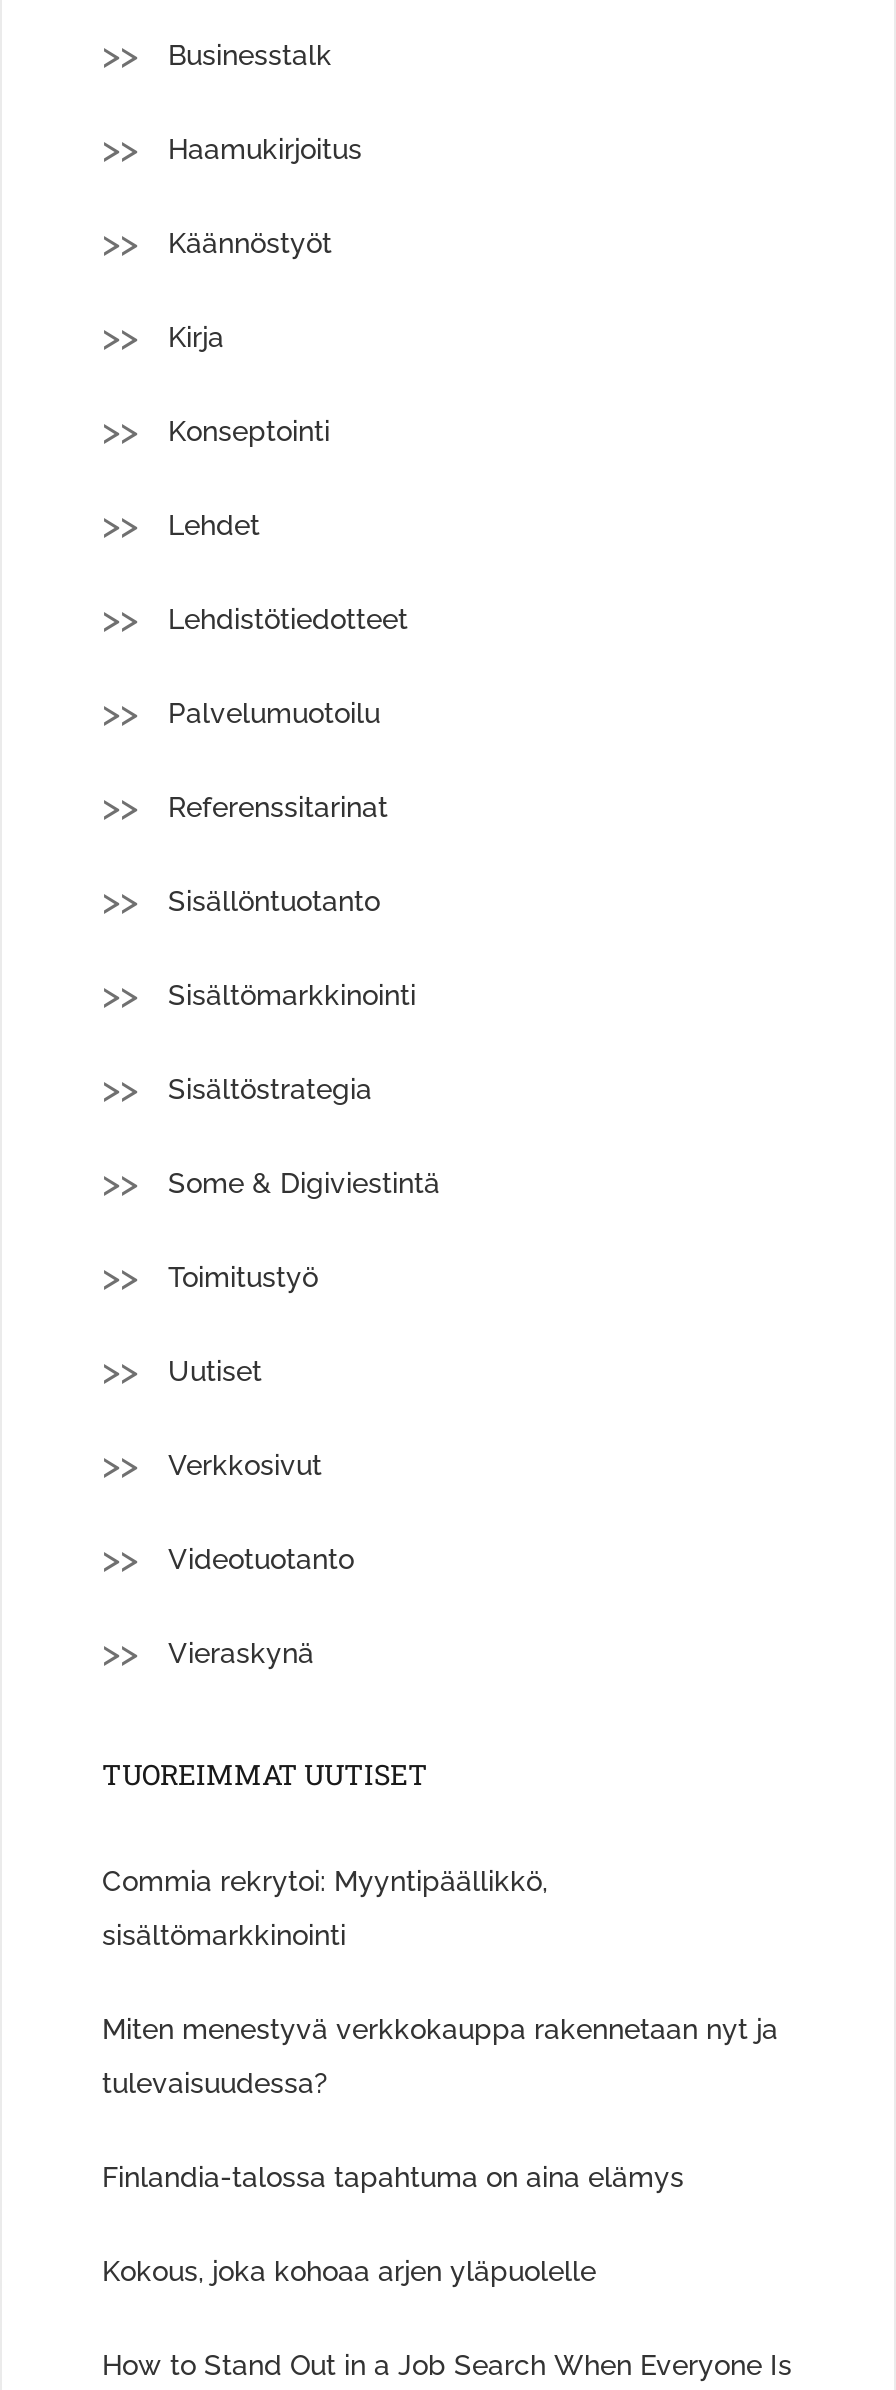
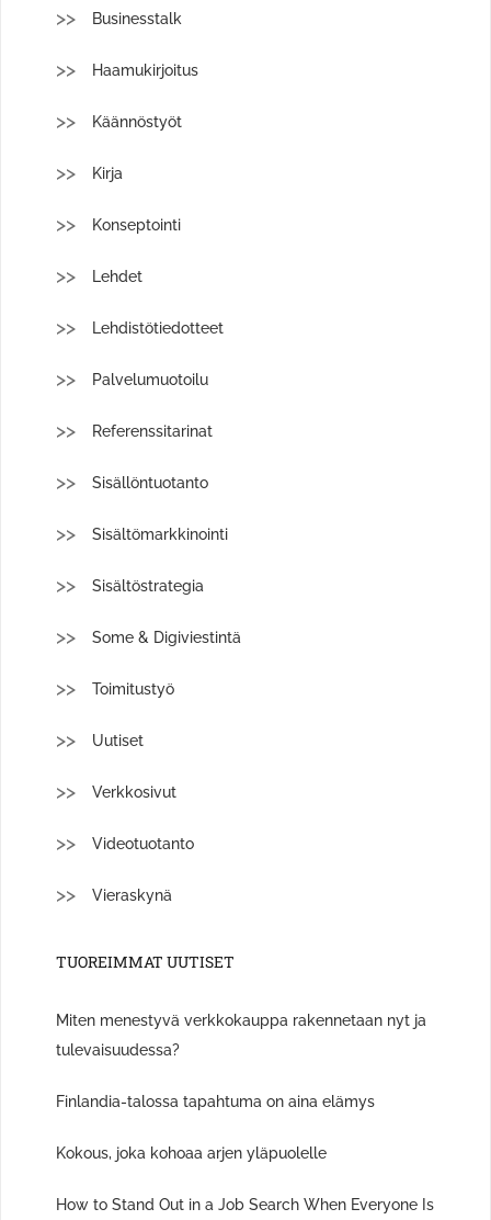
[102,1865,548,1951] Commia rekrytoi: Myyntipäällikkö, | sisältömarkkinointi -> none

